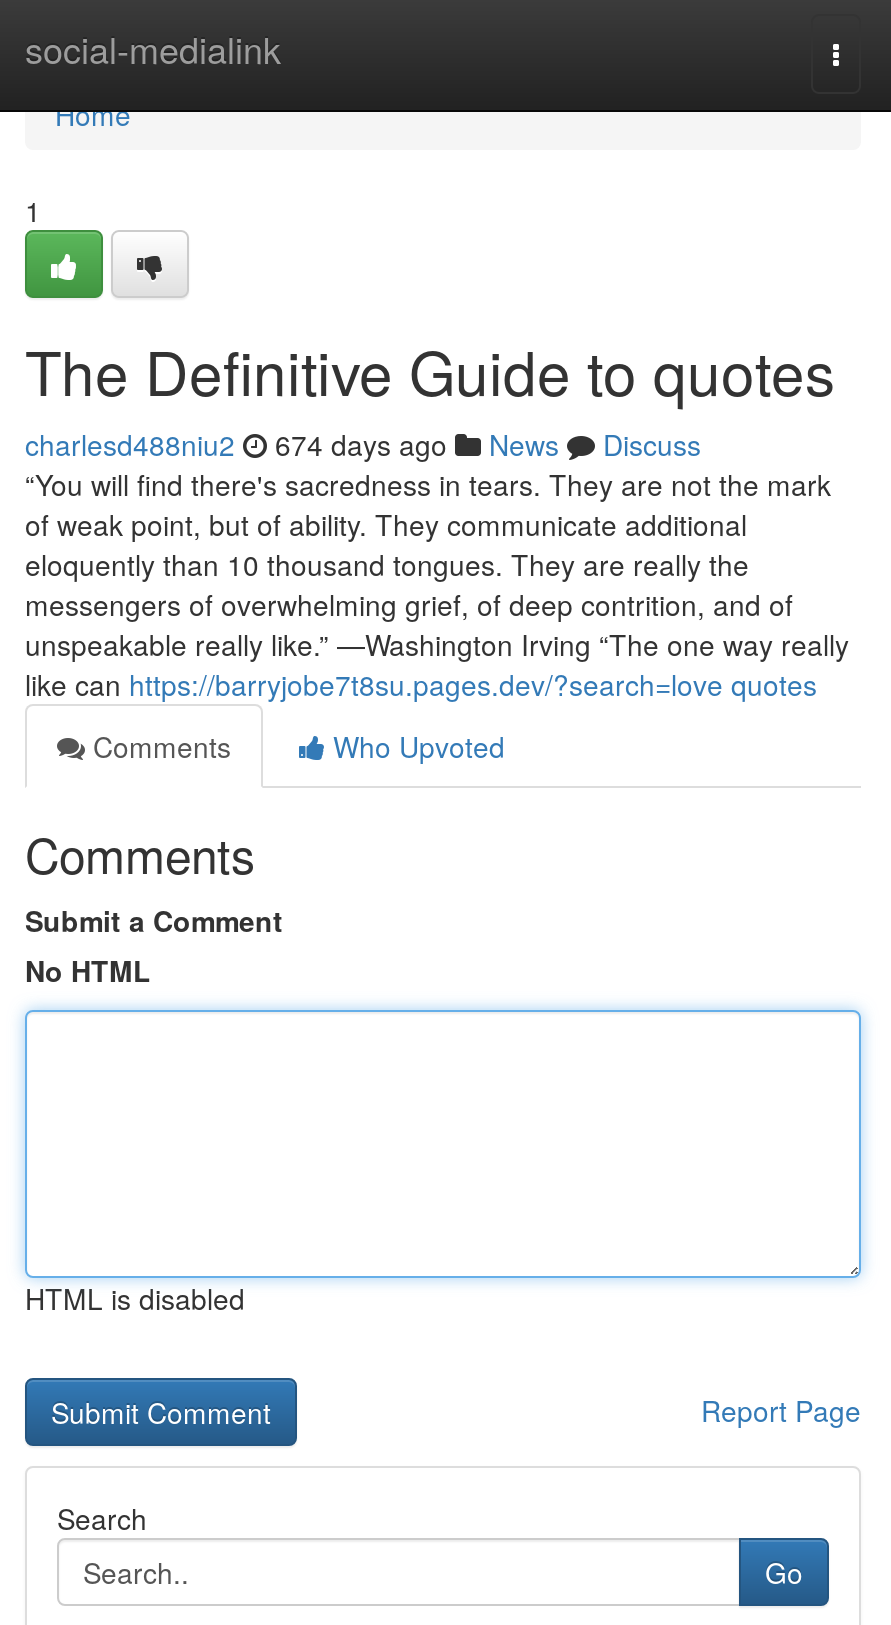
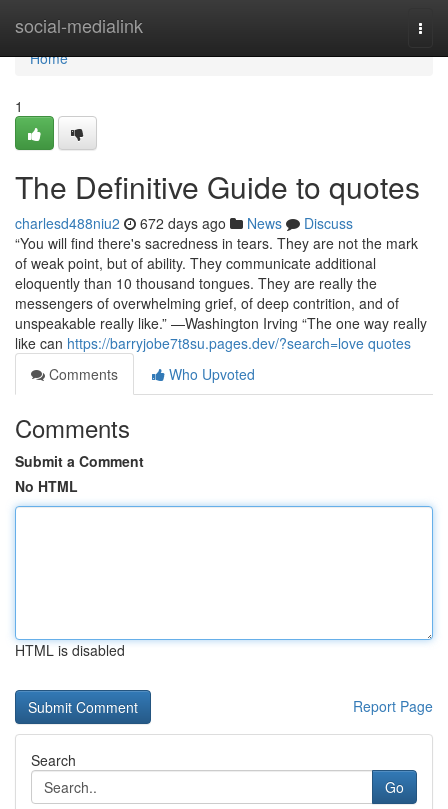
[25,424,701,464] charlesd488niu2 674 days ago News Discuss -> [15,213,353,233] charlesd488niu2 672 days ago News Discuss

